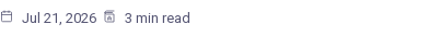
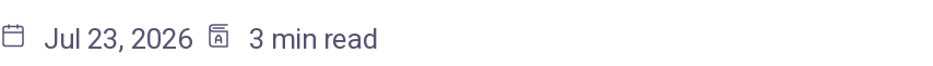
[19,10,190,26] Jul 21, 2026 3 min read -> [37,22,380,55] Jul 23, 2026 3 min read

